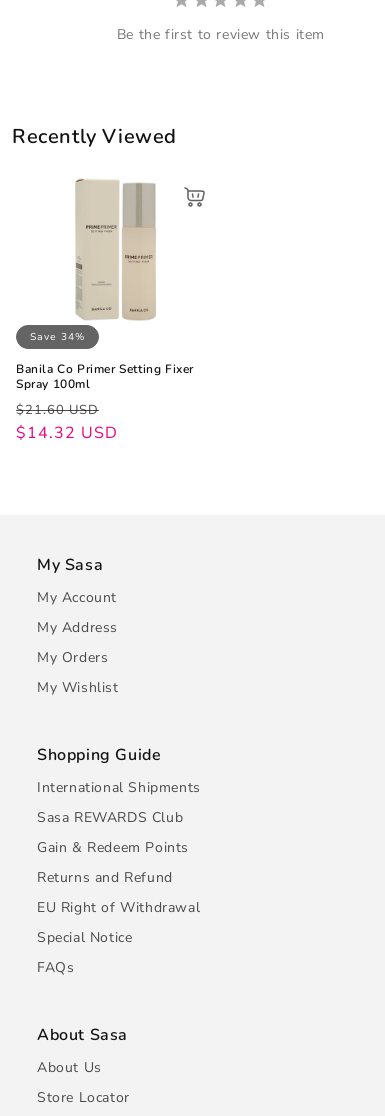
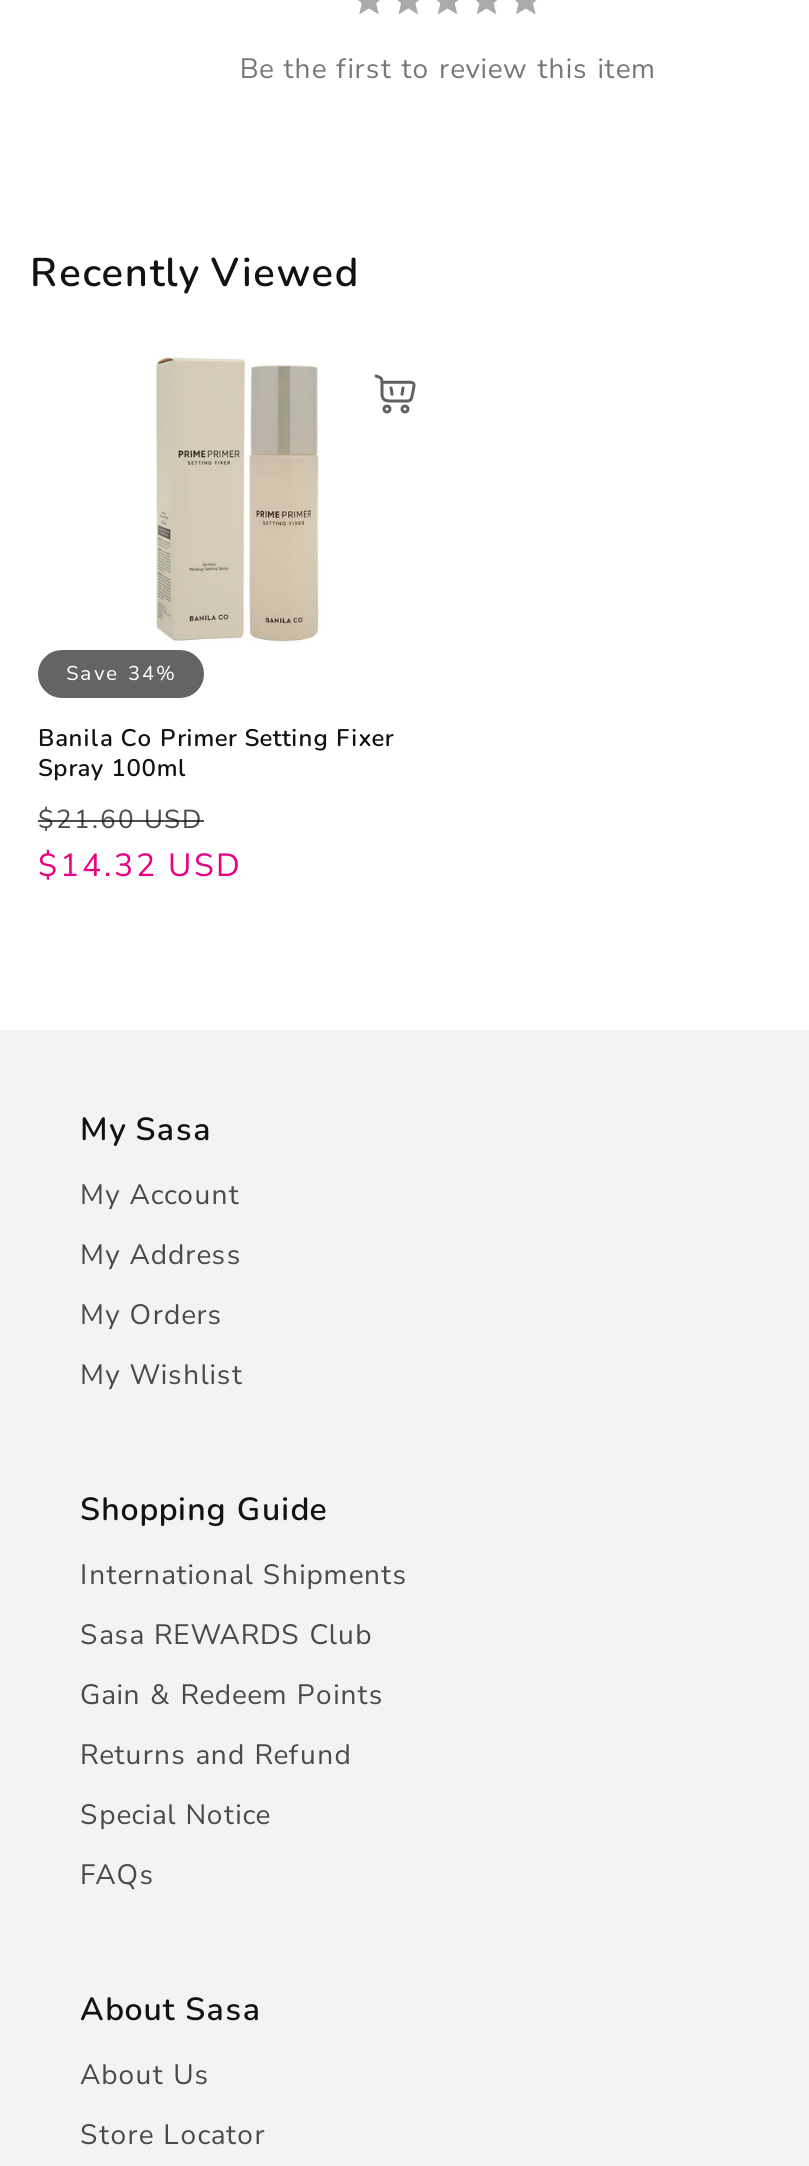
[37,898,200,917] EU Right of Withdrawal -> none

